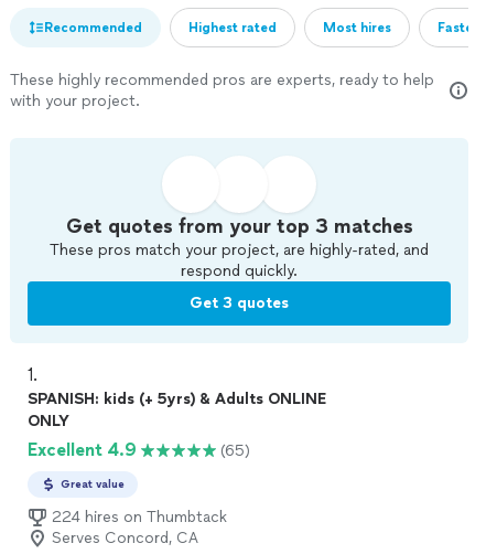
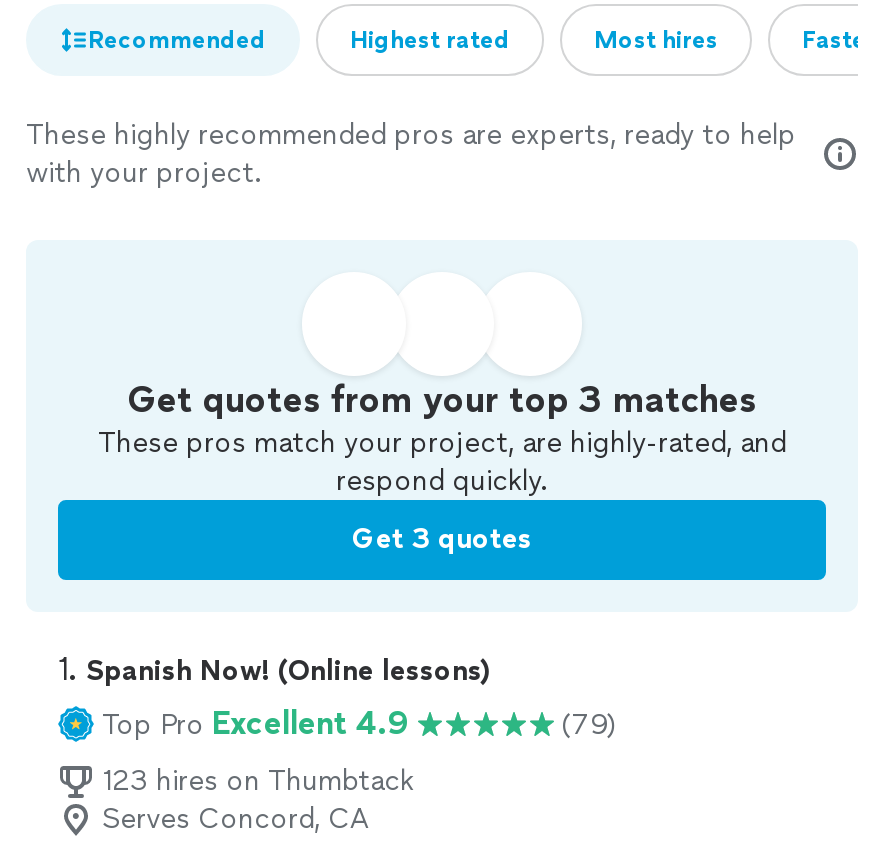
[28,364,326,527] 1. | SPANISH: kids (+ 5yrs) & Adults ONLINE | ONLY | Excellent 4.9 | (65) | Great value | 224 hires on Thumbtack -> [58,650,616,798] 1. Spanish Now! (Online lessons) | Top Pro Excellent 4.9 | (79) | 123 hires on Thumbtack

